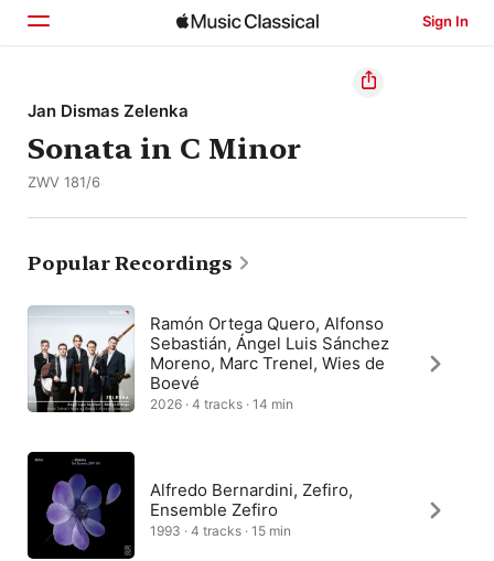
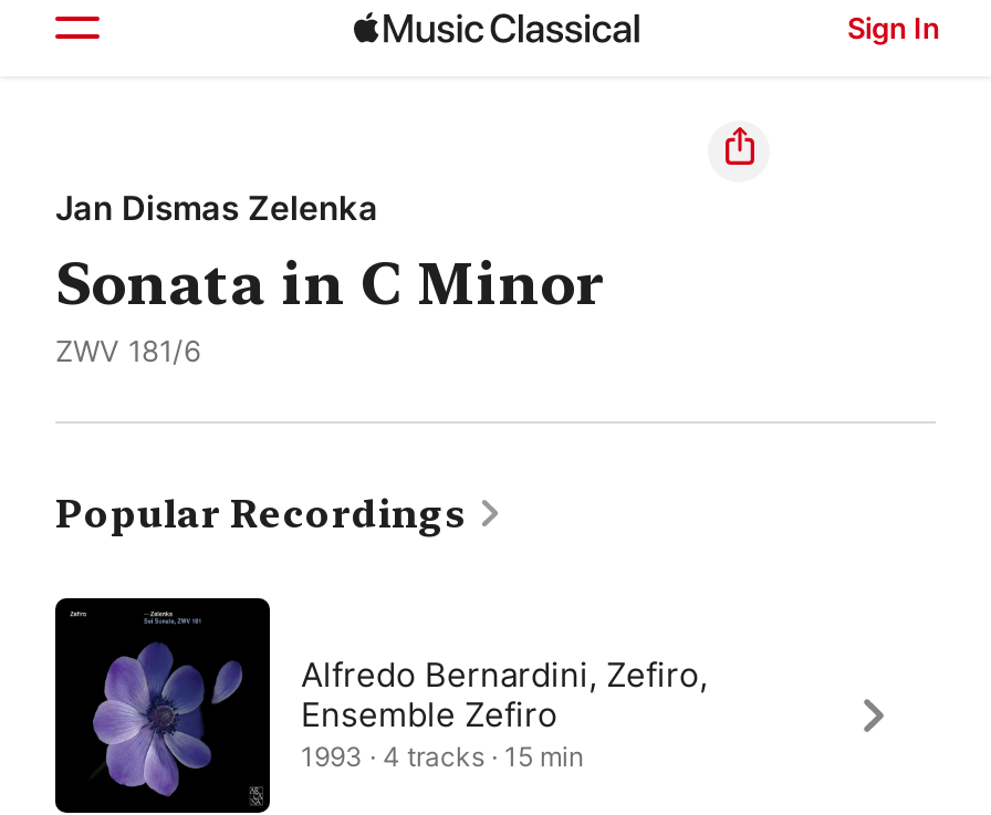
[28,305,389,412] [image] | Ramón Ortega Quero, Alfonso | Sebastián, Ángel Luis Sánchez | Moreno, Marc Trenel, Wies de | Boevé | 2026 · 4 tracks · 14 min -> none

